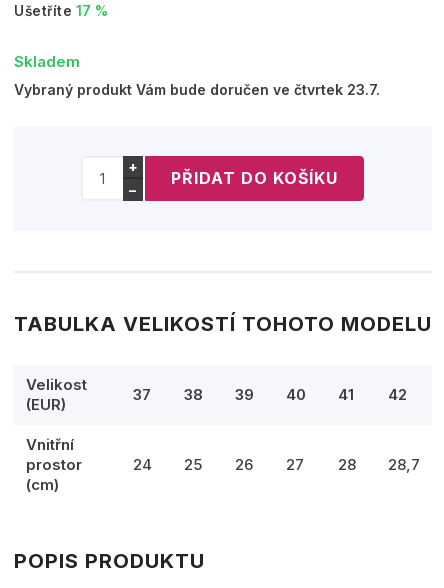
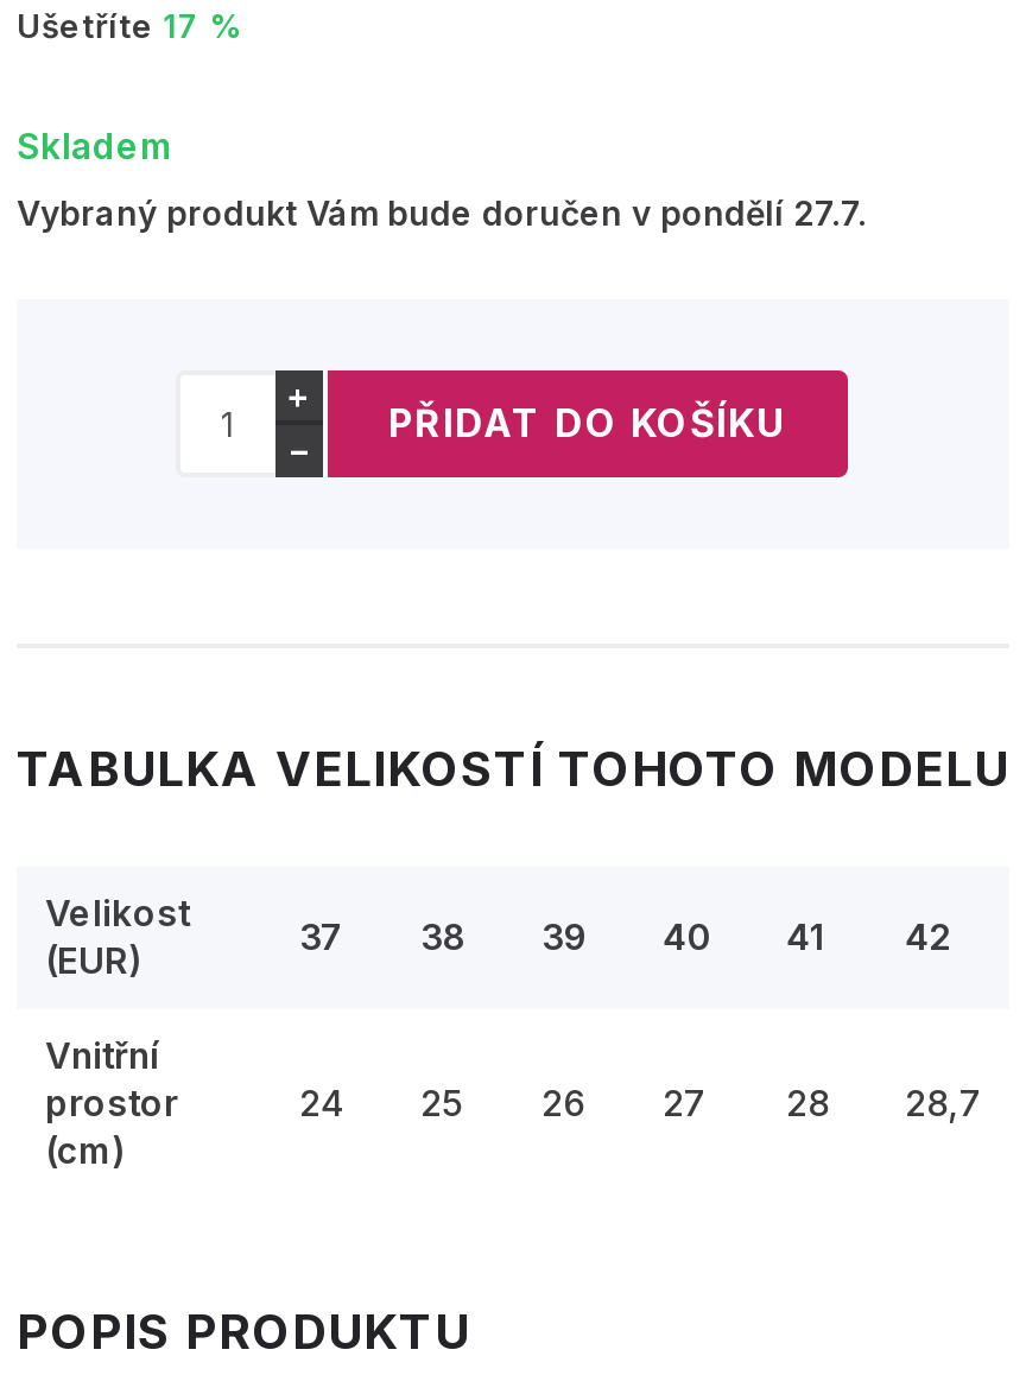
[14,81,380,98] Vybraný produkt Vám bude doručen ve čtvrtek 23.7. -> [17,192,867,232] Vybraný produkt Vám bude doručen v pondělí 27.7.

